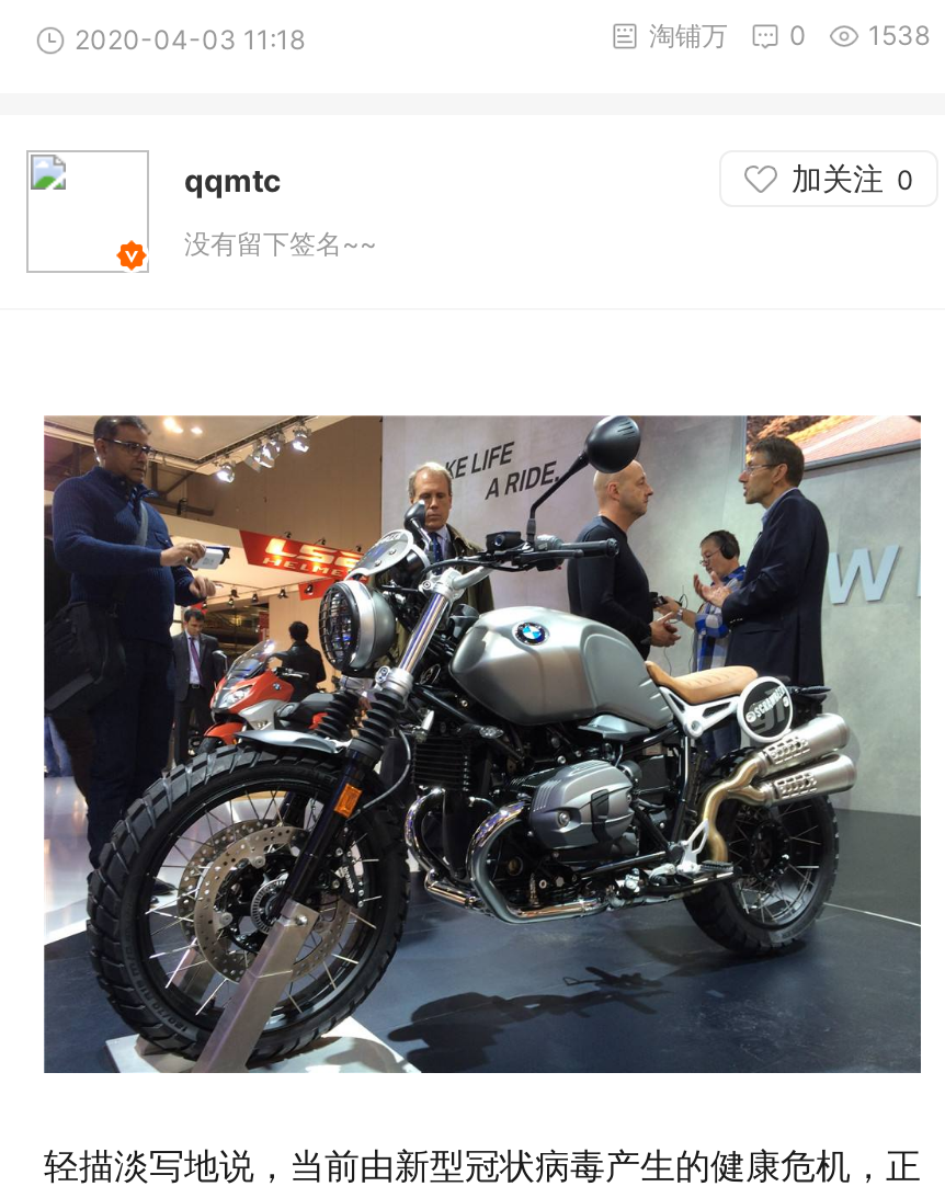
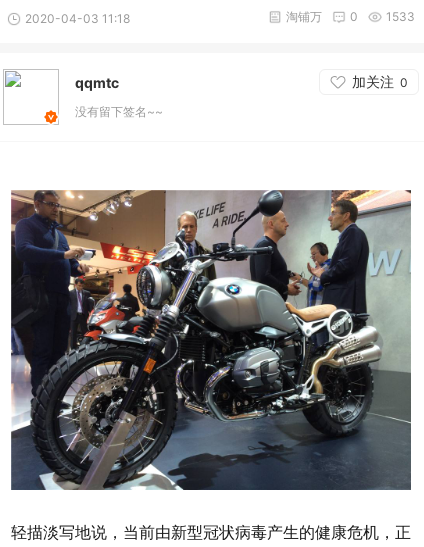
[649,19,930,52] 淘铺万 0 1538 -> [286,9,415,24] 淘铺万 0 1533

